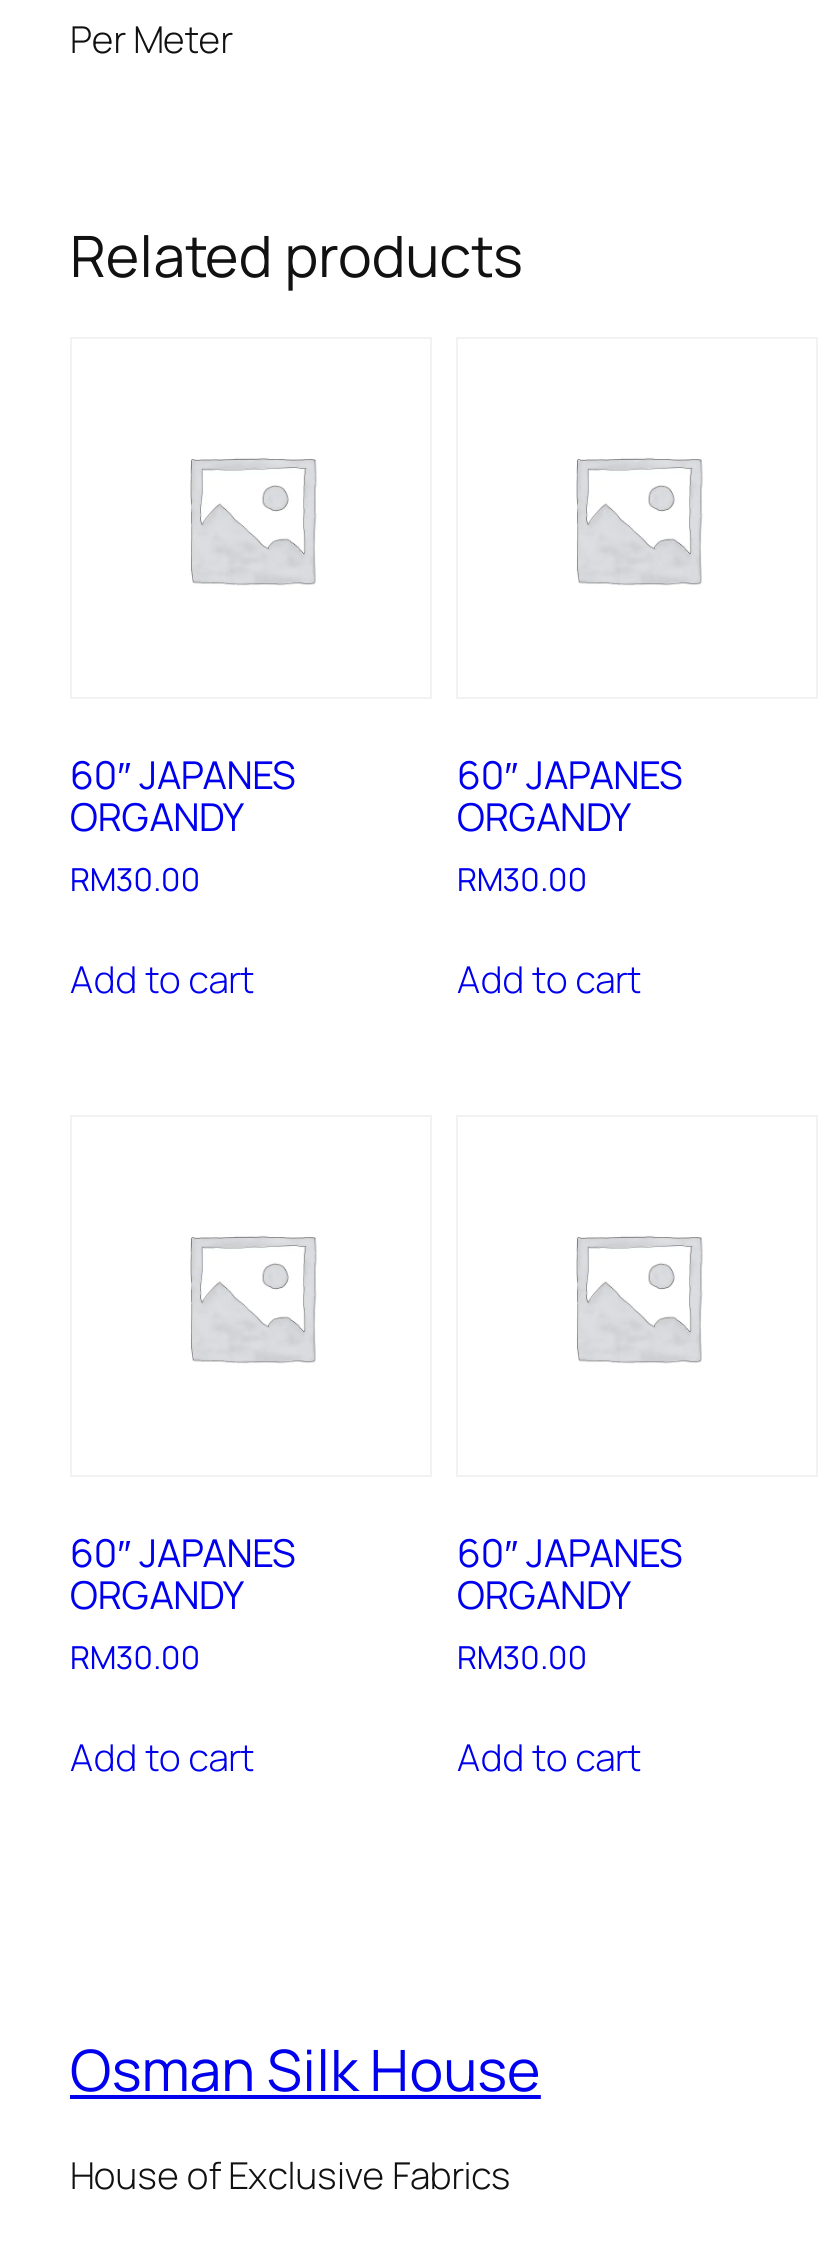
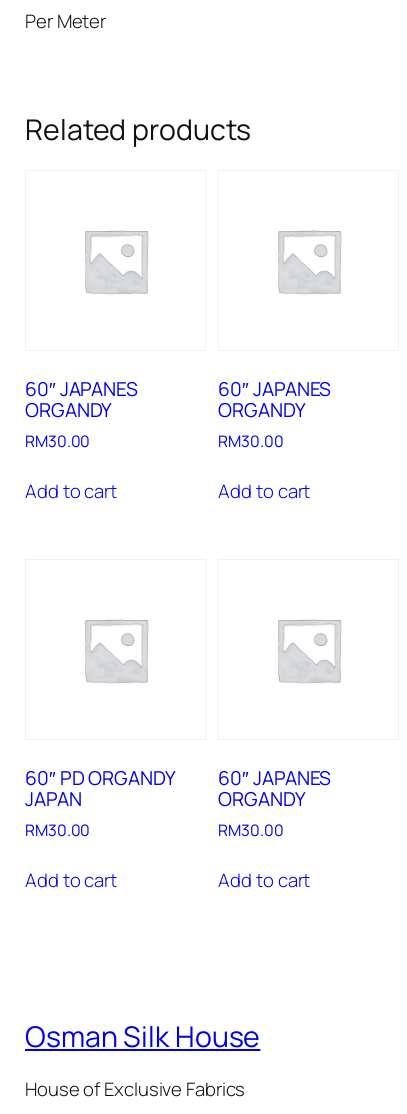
[70,1526,296,1620] 60″ JAPANES | ORGANDY -> [25,765,175,812] 60″ PD ORGANDY | JAPAN

